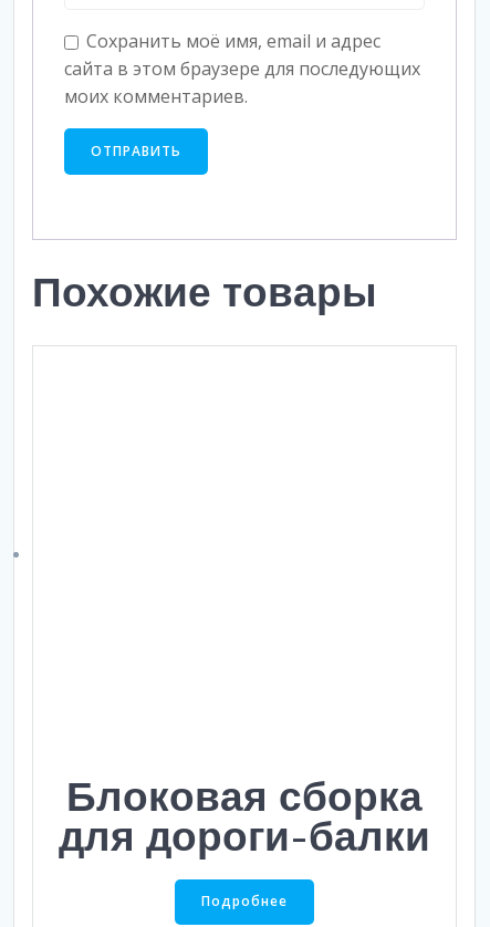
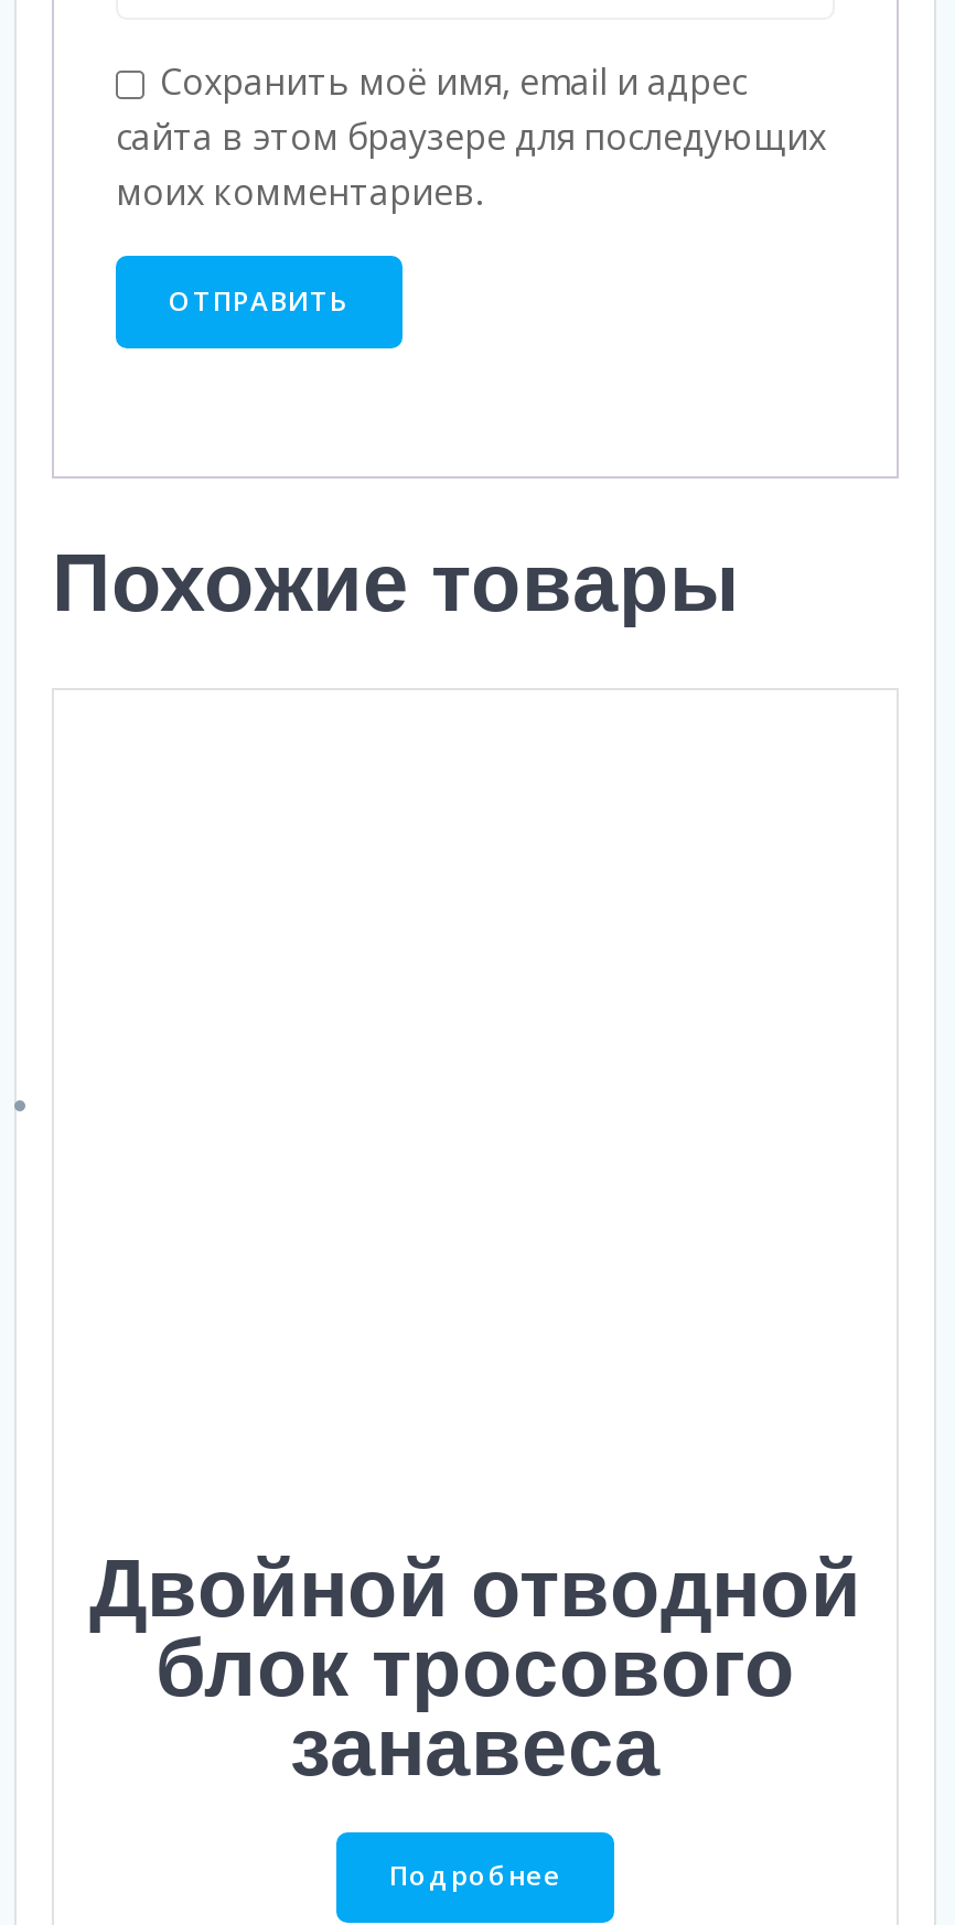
[59,769,430,860] Блоковая сборка | для дороги-балки -> [89,1534,861,1794] Двойной отводной | блок тросового | занавеса

